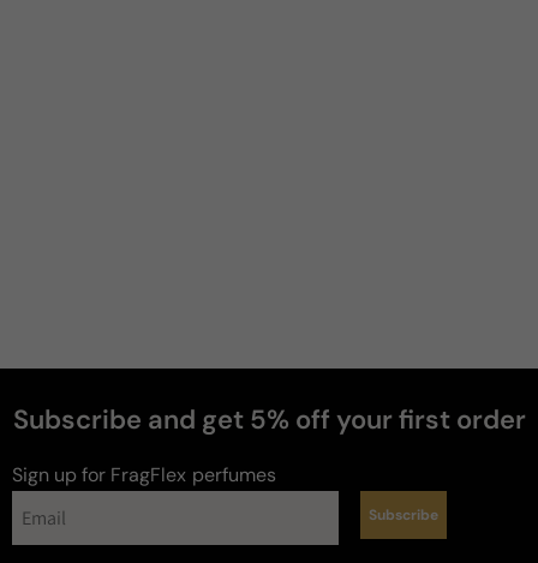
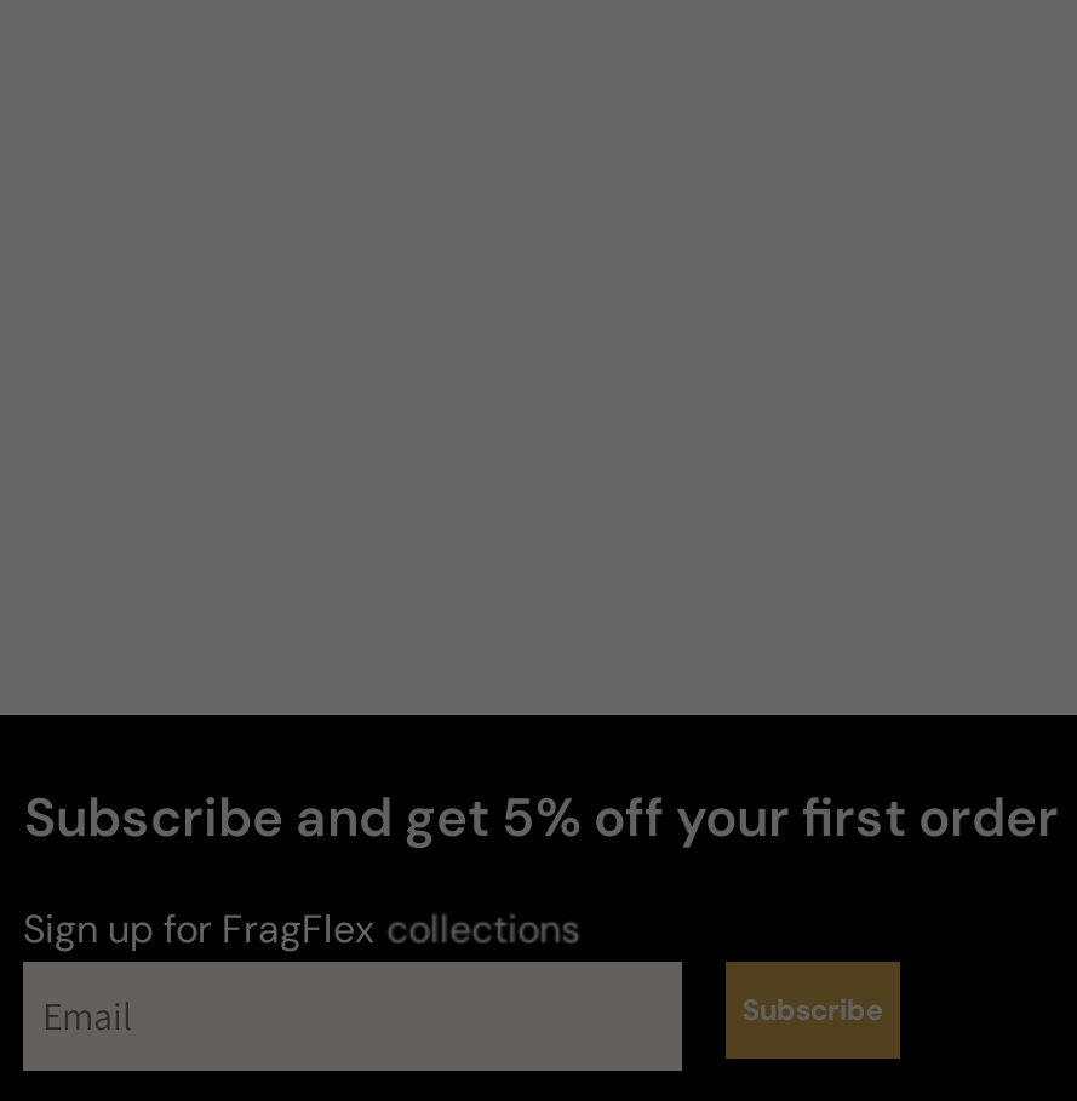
[12,463,276,488] Sign up for FragFlex perfumes -> [23,905,580,955] Sign up for FragFlex collections

